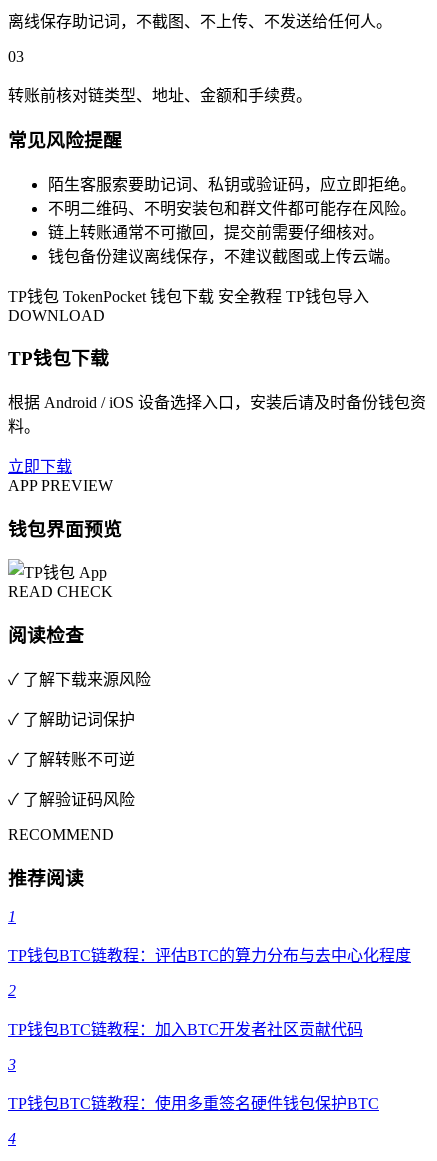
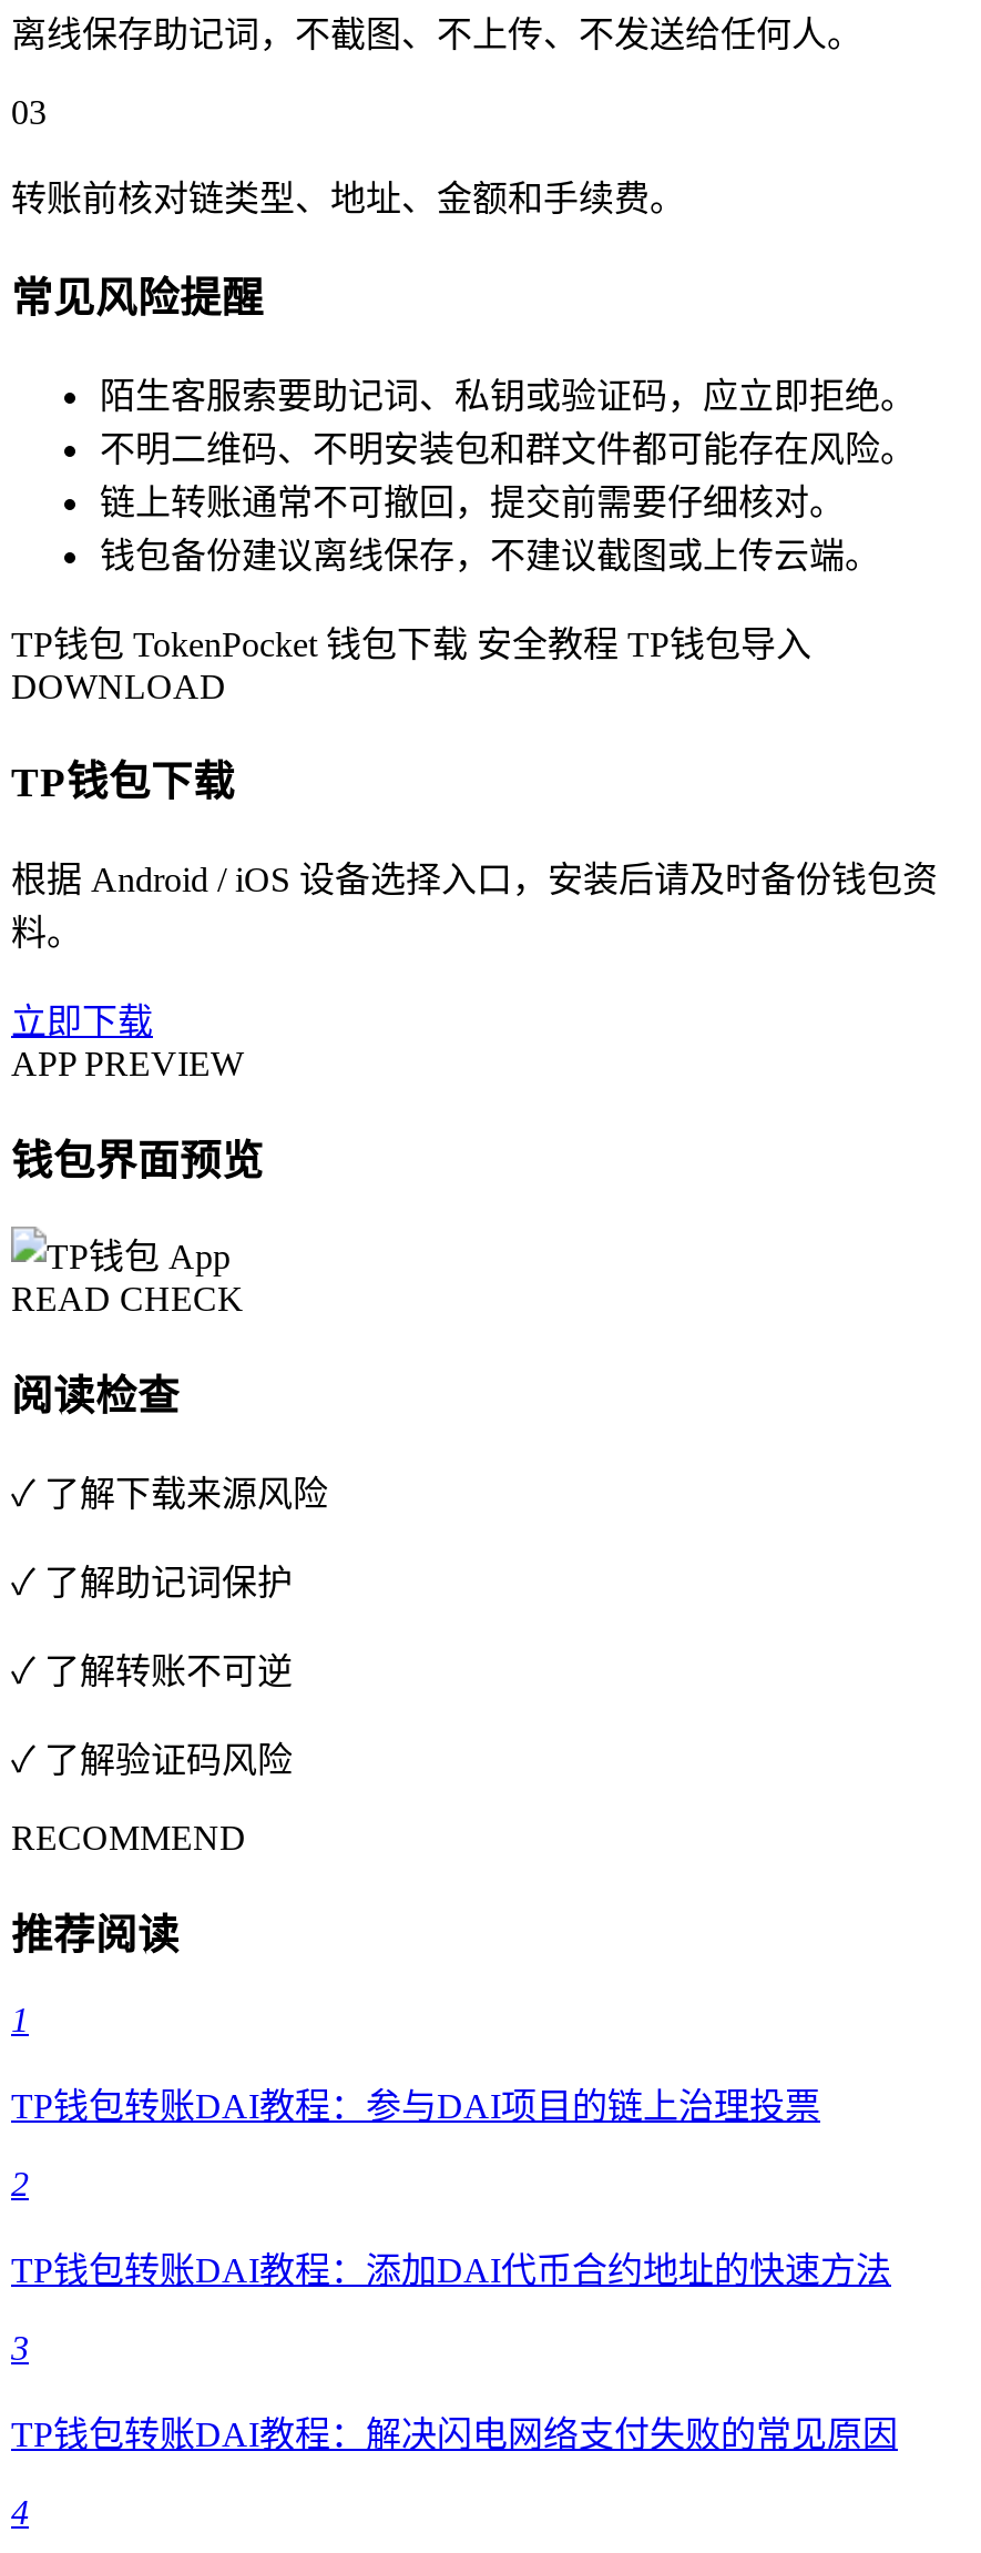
[8,947,411,964] TP钱包BTC链教程：评估BTC的算力分布与去中心化程度 -> [11,2088,820,2126] TP钱包转账DAI教程：参与DAI项目的链上治理投票
[8,1021,363,1038] TP钱包BTC链教程：加入BTC开发者社区贡献代码 -> [11,2252,891,2290] TP钱包转账DAI教程：添加DAI代币合约地址的快速方法
[8,1095,379,1112] TP钱包BTC链教程：使用多重签名硬件钱包保护BTC -> [11,2416,898,2454] TP钱包转账DAI教程：解决闪电网络支付失败的常见原因

